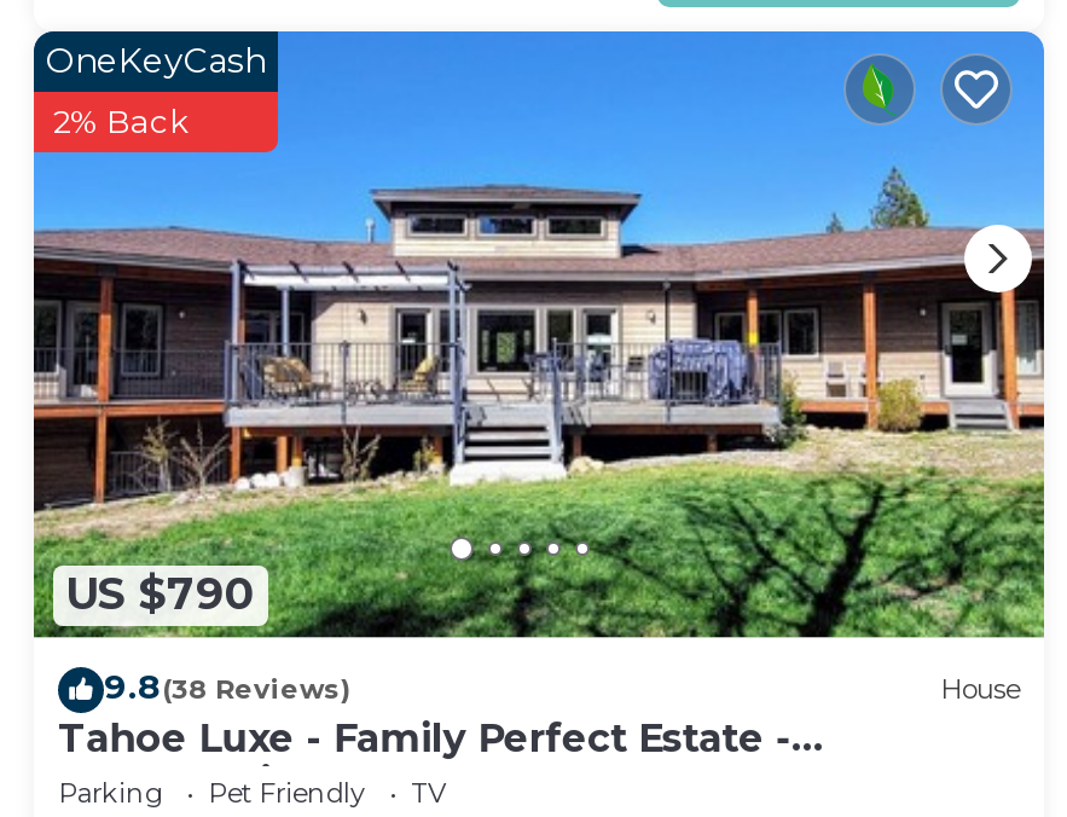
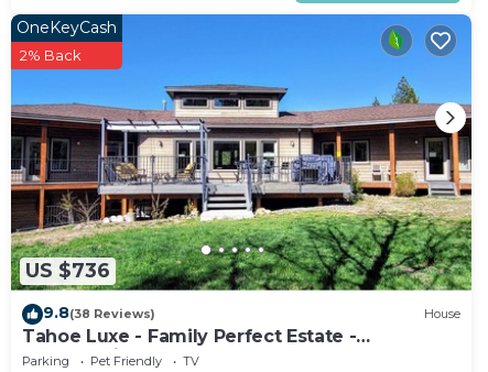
[65,569,256,622] US $790 -> [25,259,110,283] US $736

